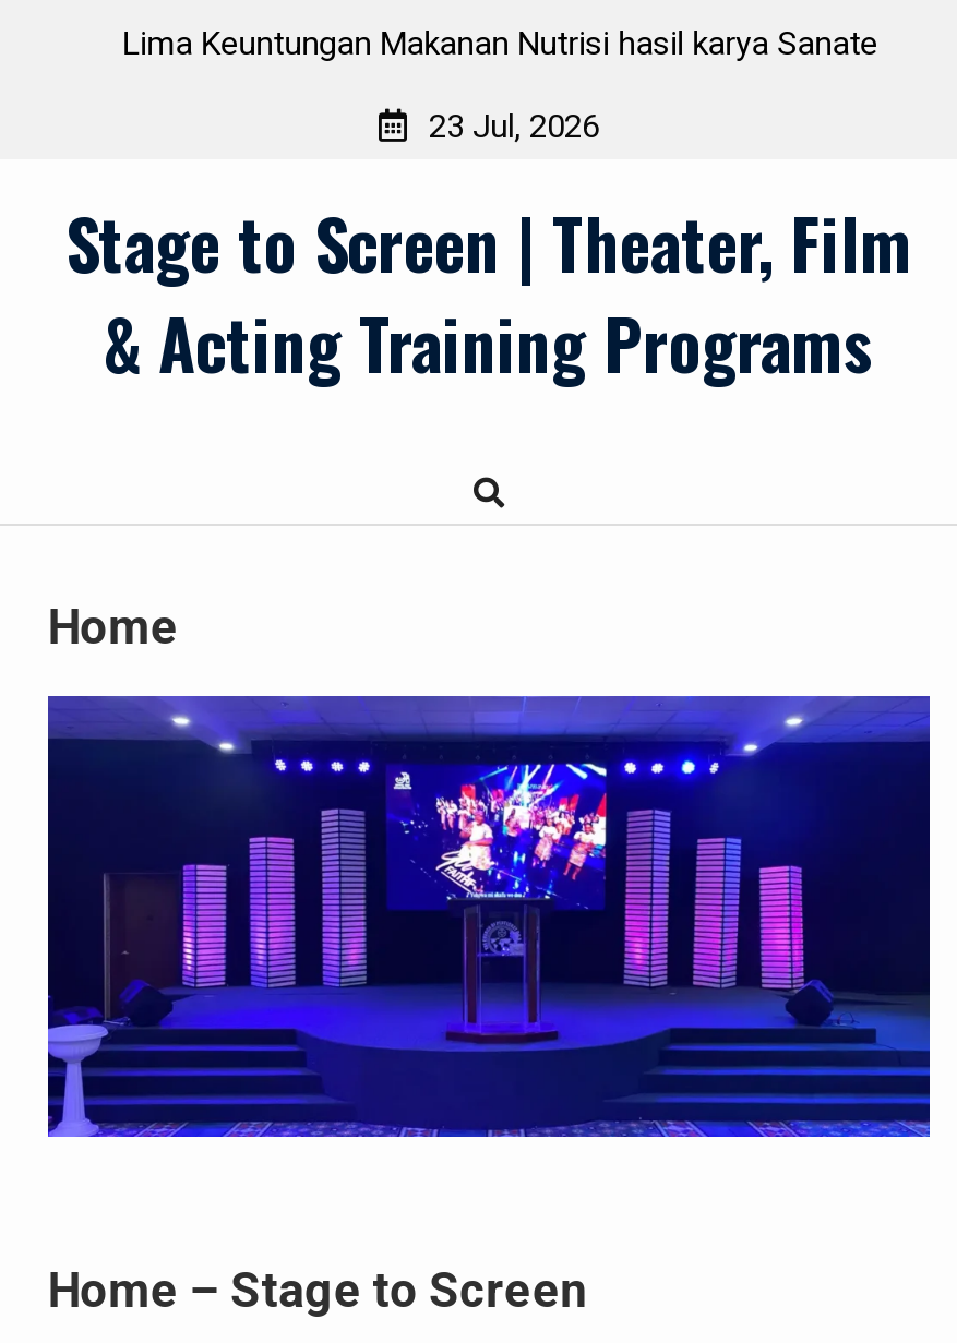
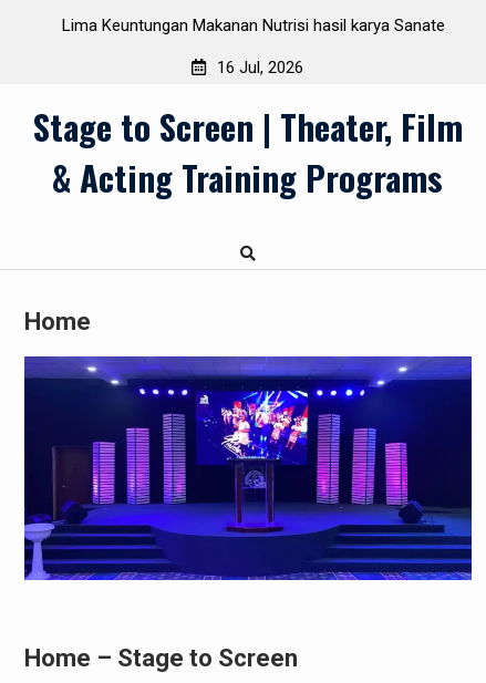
[429,107,599,146] 23 Jul, 2026 -> [218,58,304,77] 16 Jul, 2026

